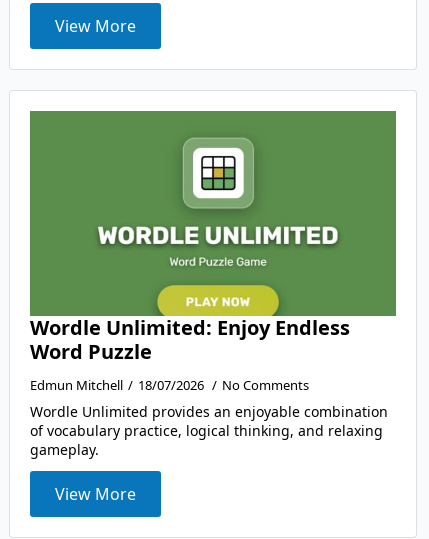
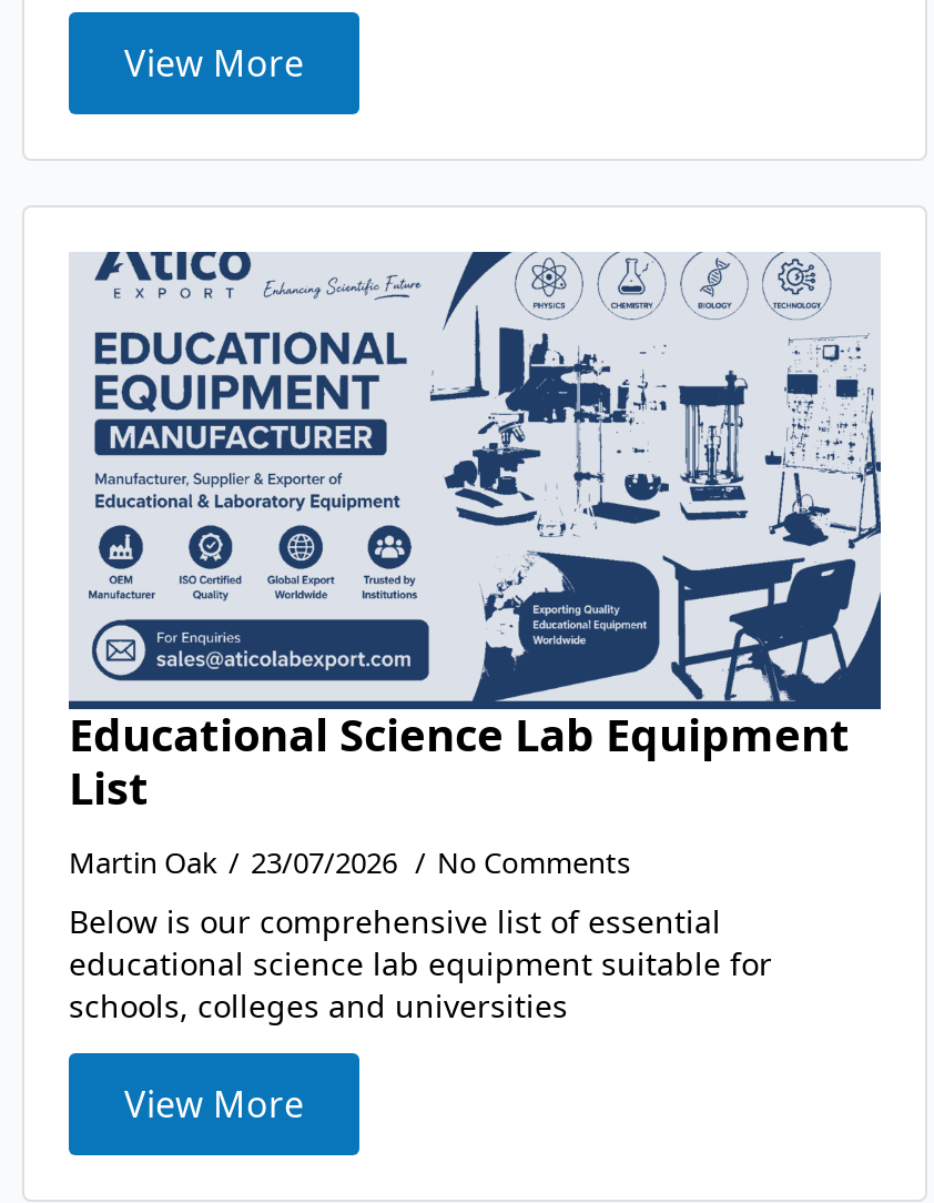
[29,110,397,394] [image] | Wordle Unlimited: Enjoy Endless | Word Puzzle | Edmun Mitchell | 18/07/2026 -> [69,251,881,882] [image] | Educational Science Lab Equipment | List | Martin Oak | 23/07/2026
[30,402,388,459] Wordle Unlimited provides an enjoyable combination | of vocabulary practice, logical thinking, and relaxing | gameplay. -> [69,900,772,1026] Below is our comprehensive list of essential | educational science lab equipment suitable for | schools, colleges and universities

